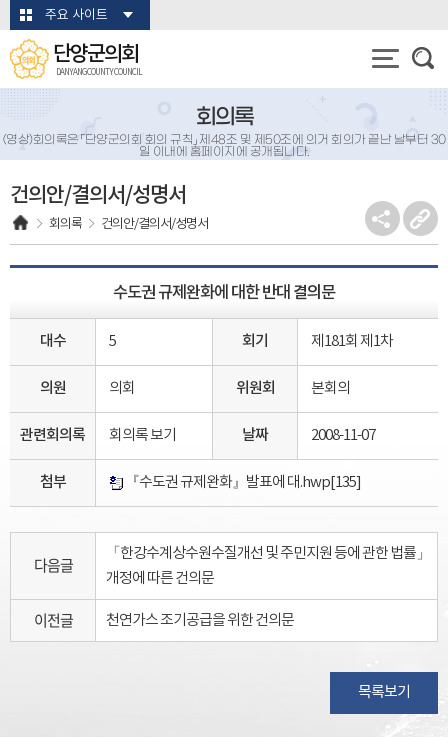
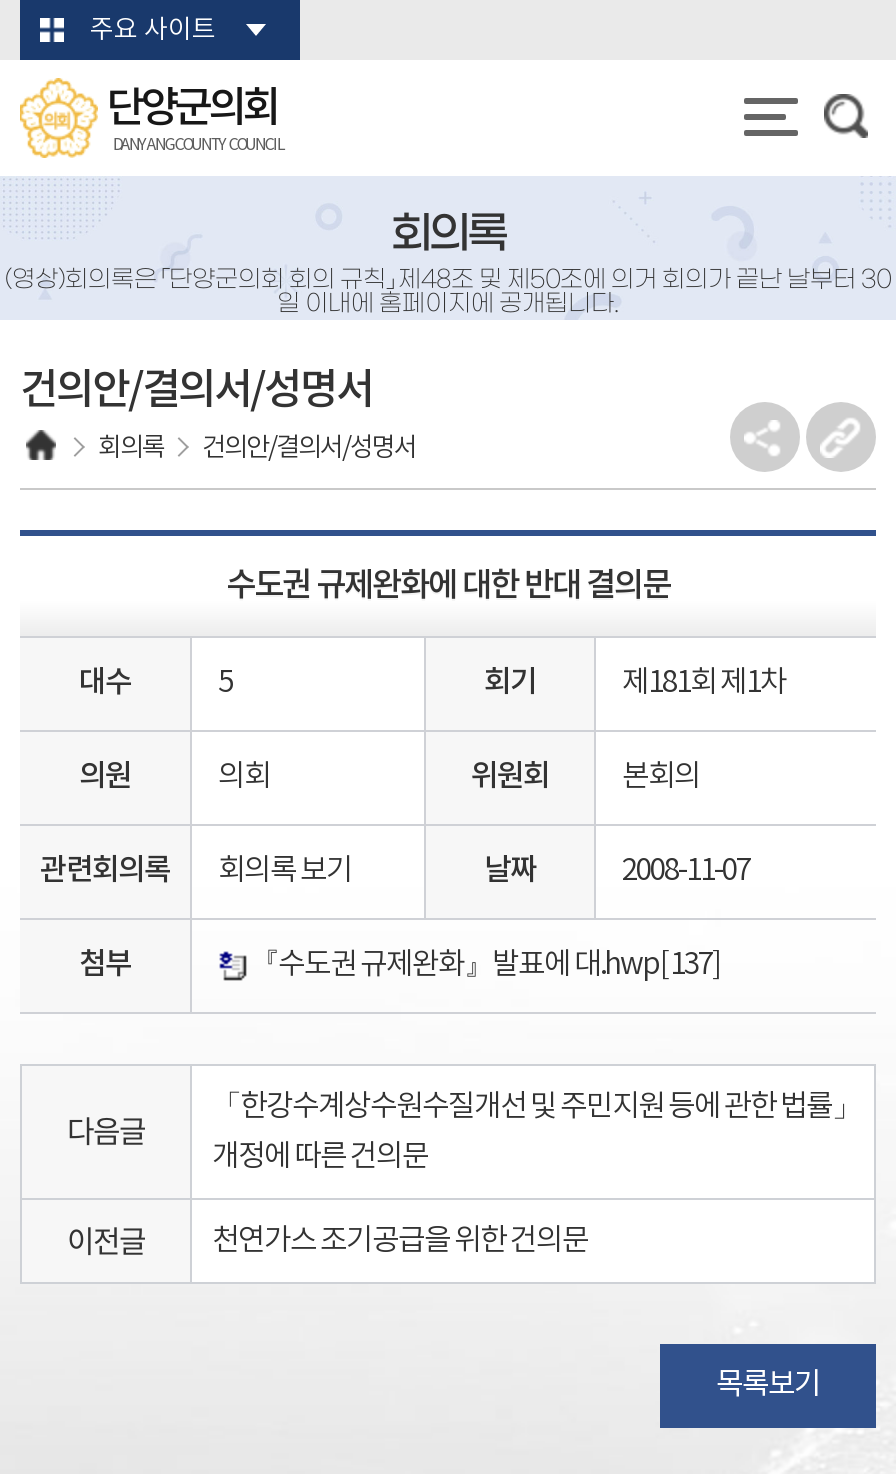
[125,474,361,491] 『수도권 규제완화』발표에 대.hwp[135] -> [250,948,722,982] 『수도권 규제완화』발표에 대.hwp[137]

